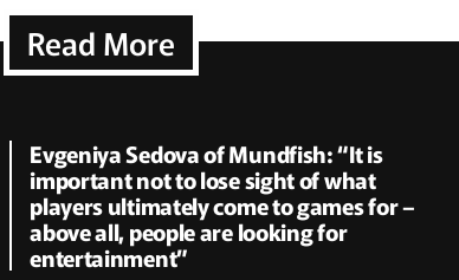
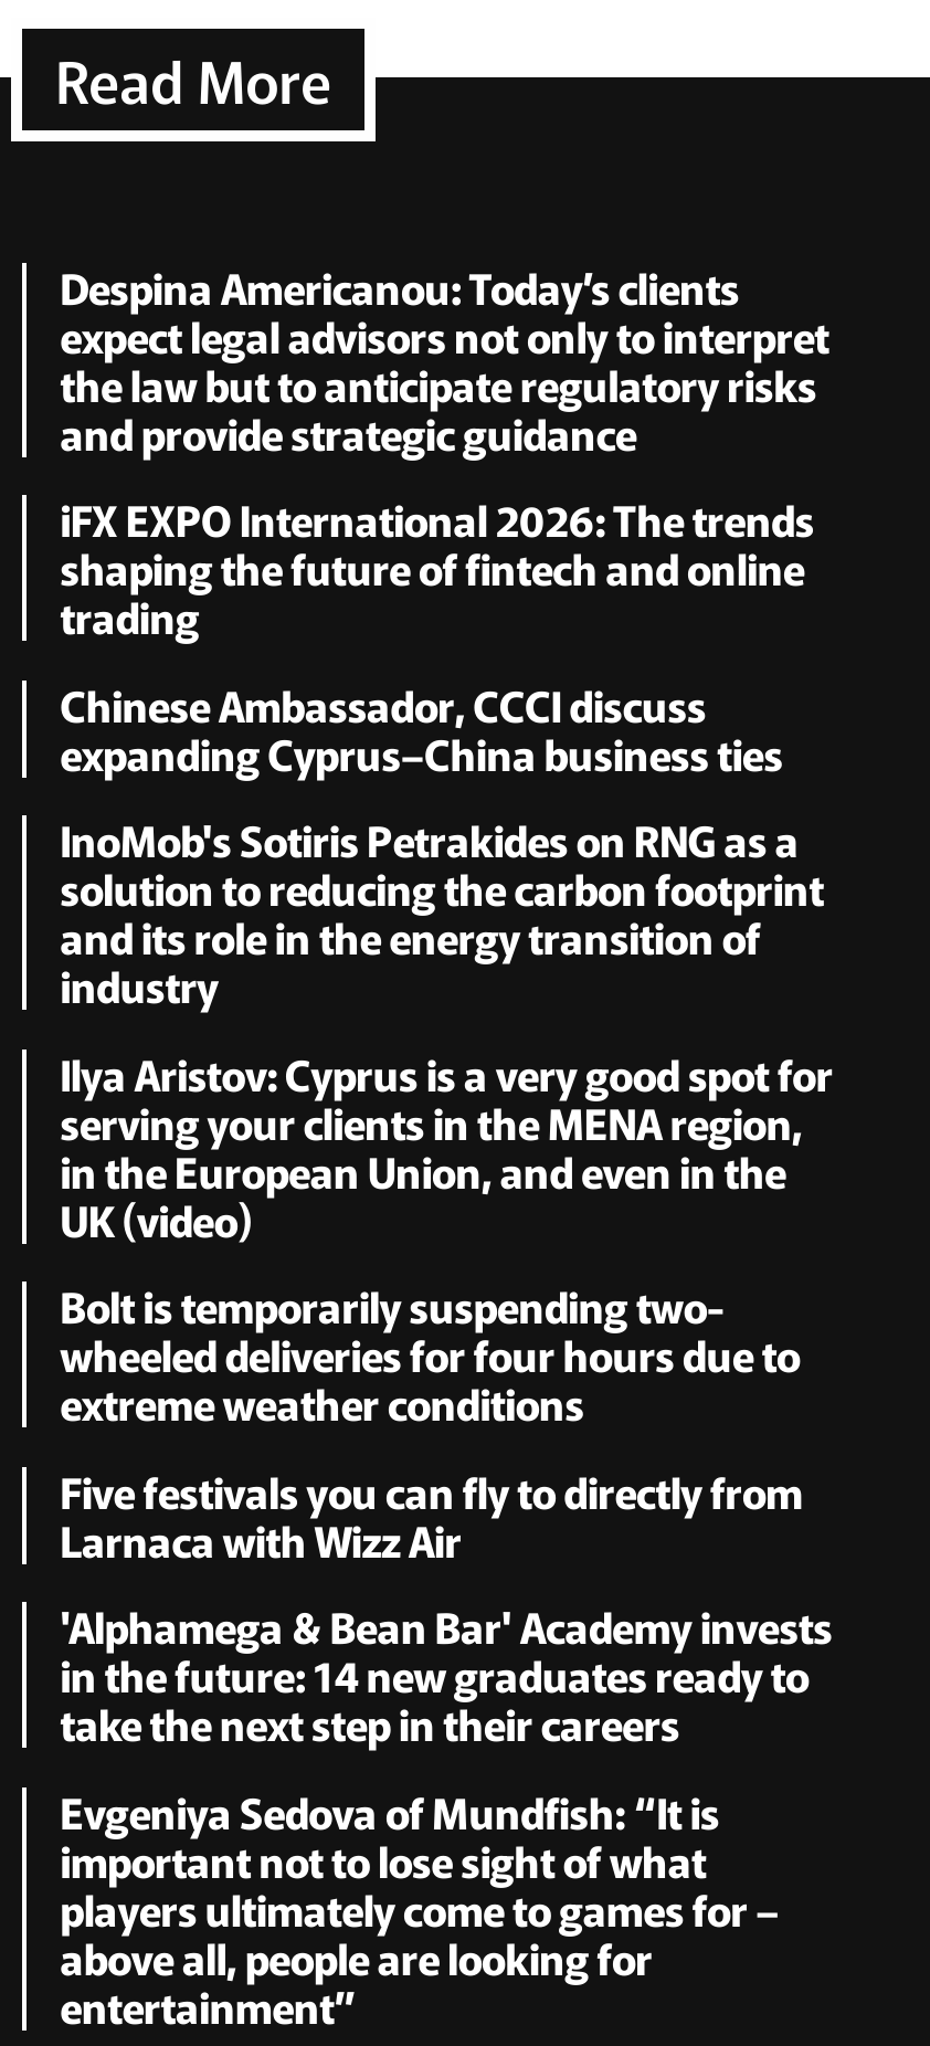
none -> [60,256,833,1753] Despina Americanou: Today’s clients | expect legal advisors not only to interpret | the law but to anticipate regulatory risks | and provide strategic guidance | iFX EXPO International 2026: The trends | shaping the future of fintech and online | trading | Chinese Ambassador, CCCI discuss | expanding Cyprus–China business ties | InoMob's Sotiris Petrakides on RNG as a | solution to reducing the carbon footprint | and its role in the energy transition of | industry | Ilya Aristov: Cyprus is a very good spot for | serving your clients in the MENA region, | in the European Union, and even in the | UK (video) | Bolt is temporarily suspending two- | wheeled deliveries for four hours due to | extreme weather conditions | Five festivals you can fly to directly from | Larnaca with Wizz Air | 'Alphamega & Bean Bar' Academy invests | in the future: 14 new graduates ready to | take the next step in their careers

